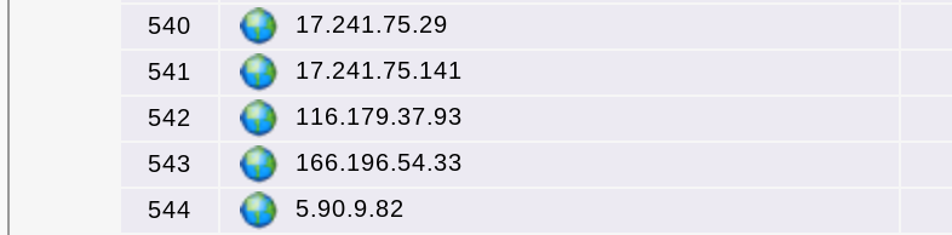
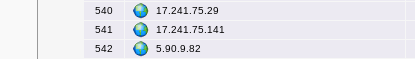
[148,103,463,223] 116.179.37.93 | 543 | 166.196.54.33 | 544 -> none

